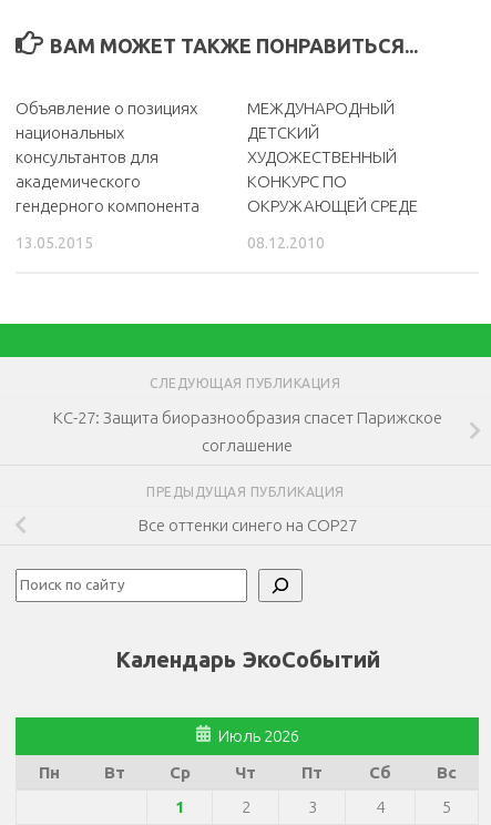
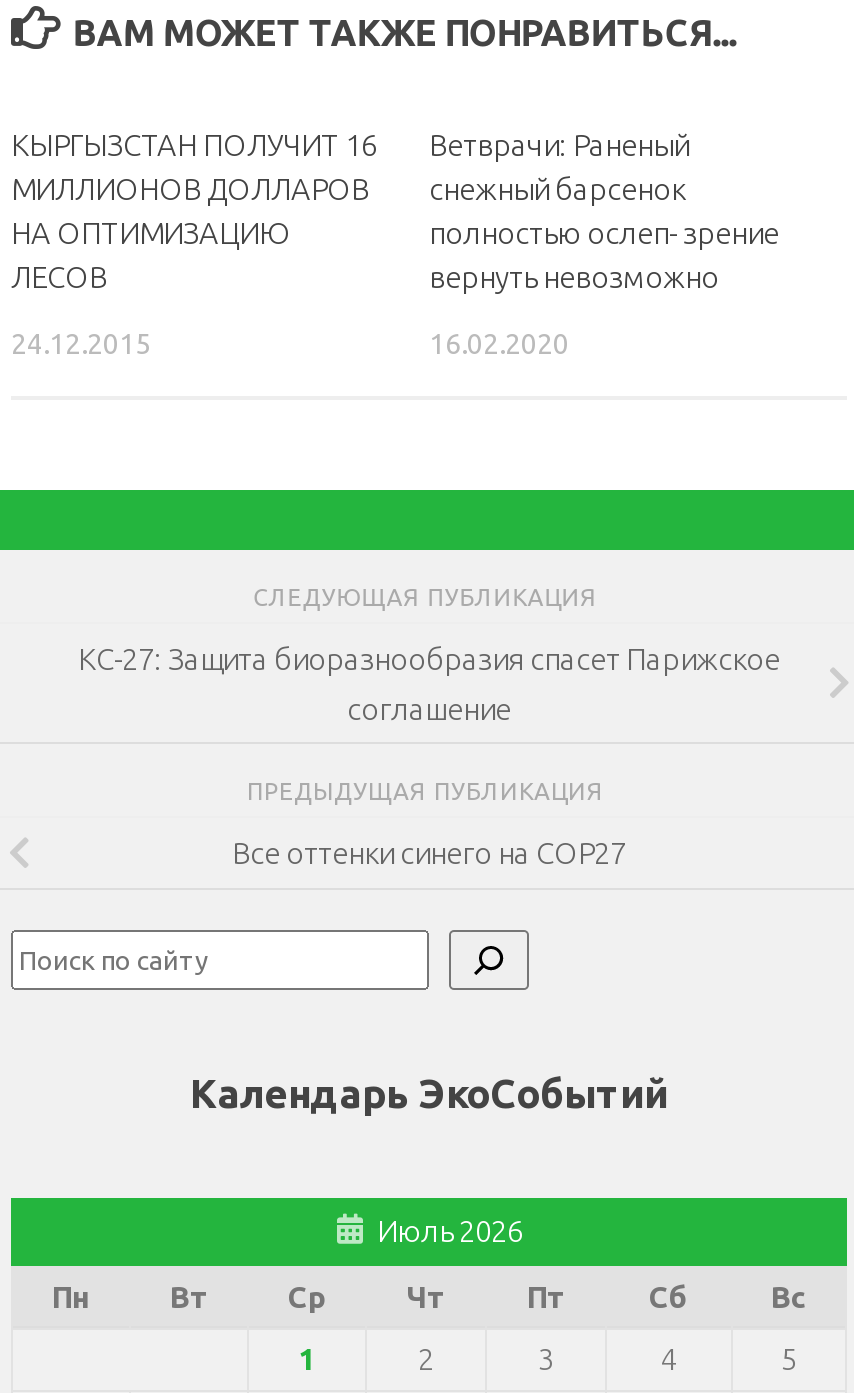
[16,99,200,215] Объявление о позициях | национальных | консультантов для | академического | гендерного компонента -> [11,127,377,293] КЫРГЫЗСТАН ПОЛУЧИТ 16 | МИЛЛИОНОВ ДОЛЛАРОВ | НА ОПТИМИЗАЦИЮ | ЛЕСОВ
[247,99,418,215] МЕЖДУНАРОДНЫЙ | ДЕТСКИЙ | ХУДОЖЕСТВЕННЫЙ | КОНКУРС ПО | ОКРУЖАЮЩЕЙ СРЕДЕ -> [429,127,779,293] Ветврачи: Раненый | снежный барсенок | полностью ослеп- зрение | вернуть невозможно
[16,234,93,252] 13.05.2015 -> [11,327,151,359] 24.12.2015
[247,234,325,252] 08.12.2010 -> [429,327,569,359] 16.02.2020

